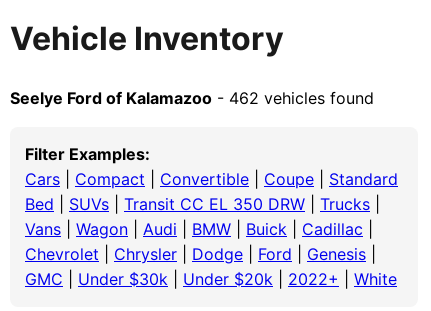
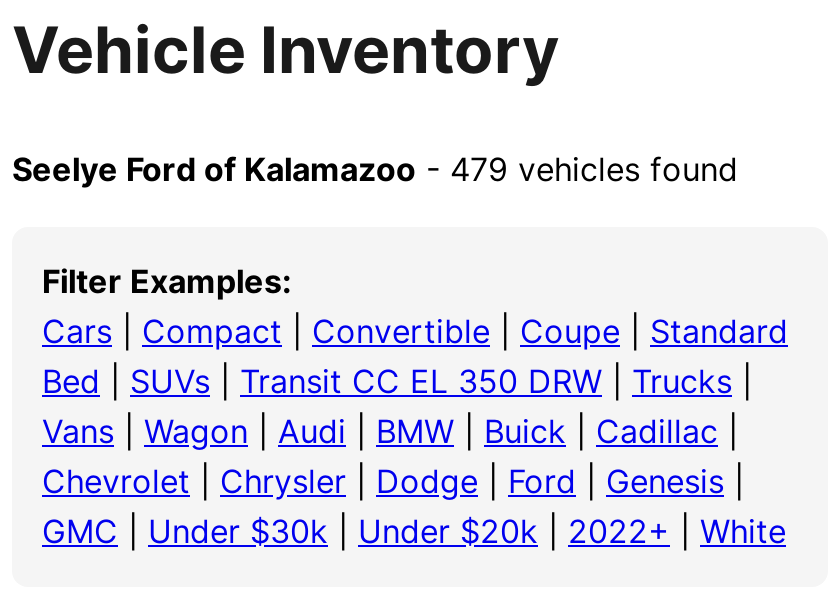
[10,88,374,108] Seelye Ford of Kalamazoo - 462 vehicles found -> [12,149,738,189] Seelye Ford of Kalamazoo - 479 vehicles found

